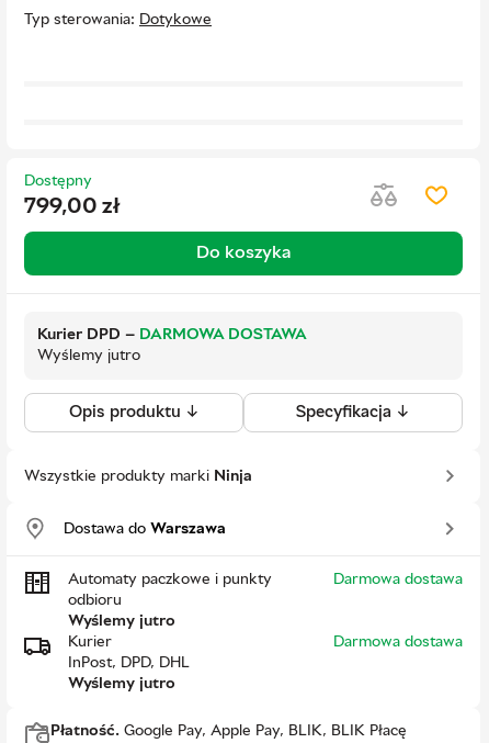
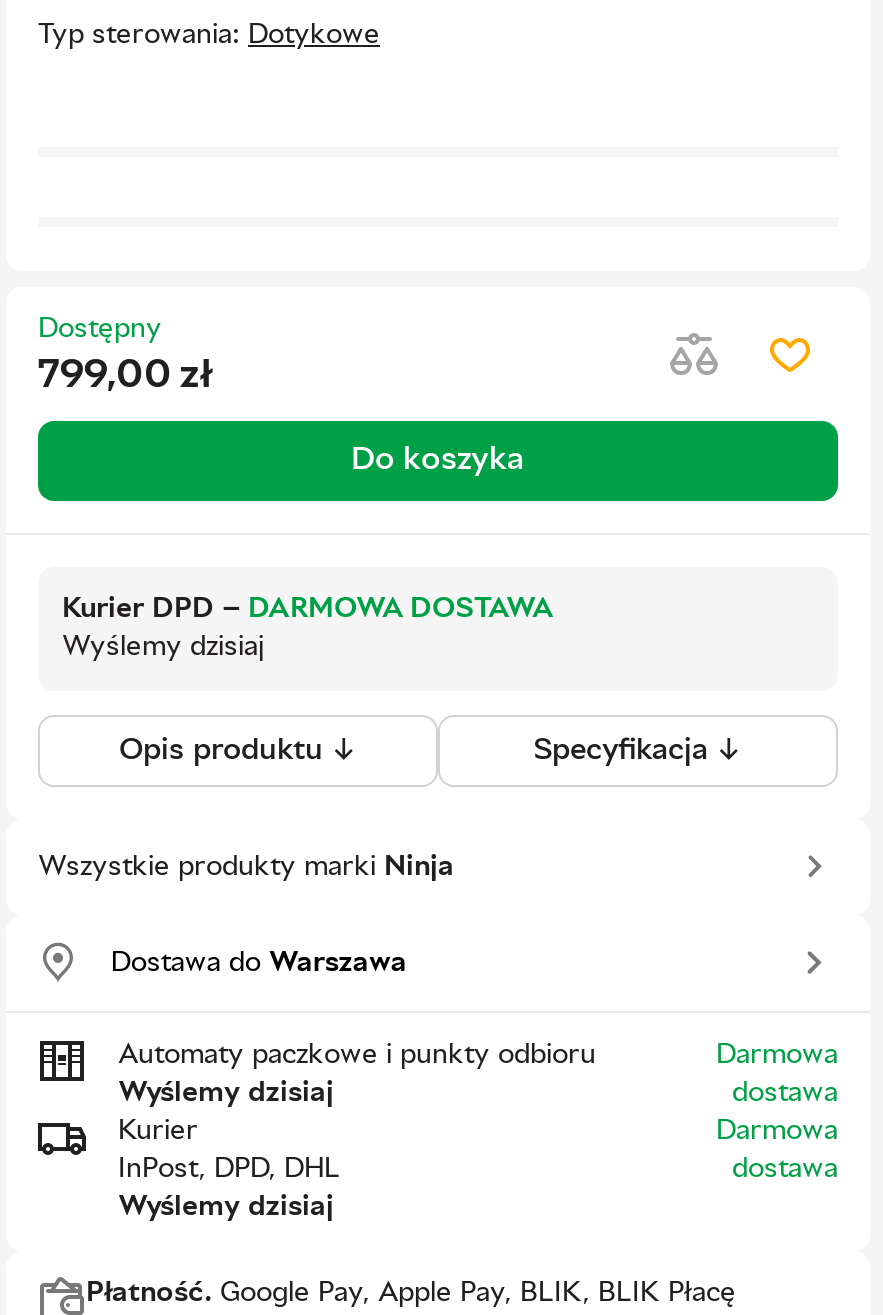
[37,349,140,363] Wyślemy jutro -> [62,635,264,661] Wyślemy dzisiaj
[68,573,272,587] Automaty paczkowe i punkty -> [118,1043,596,1069] Automaty paczkowe i punkty odbioru
[333,573,463,587] Darmowa dostawa -> [732,1081,838,1107] dostawa
[68,594,122,608] odbioru -> [118,1081,334,1107] Wyślemy dzisiaj
[68,615,175,629] Wyślemy jutro -> [716,1043,838,1069] Darmowa
[68,677,175,691] Wyślemy jutro -> [118,1195,334,1221] Wyślemy dzisiaj

